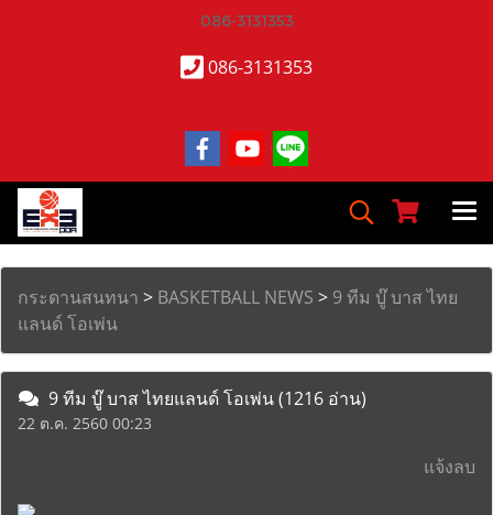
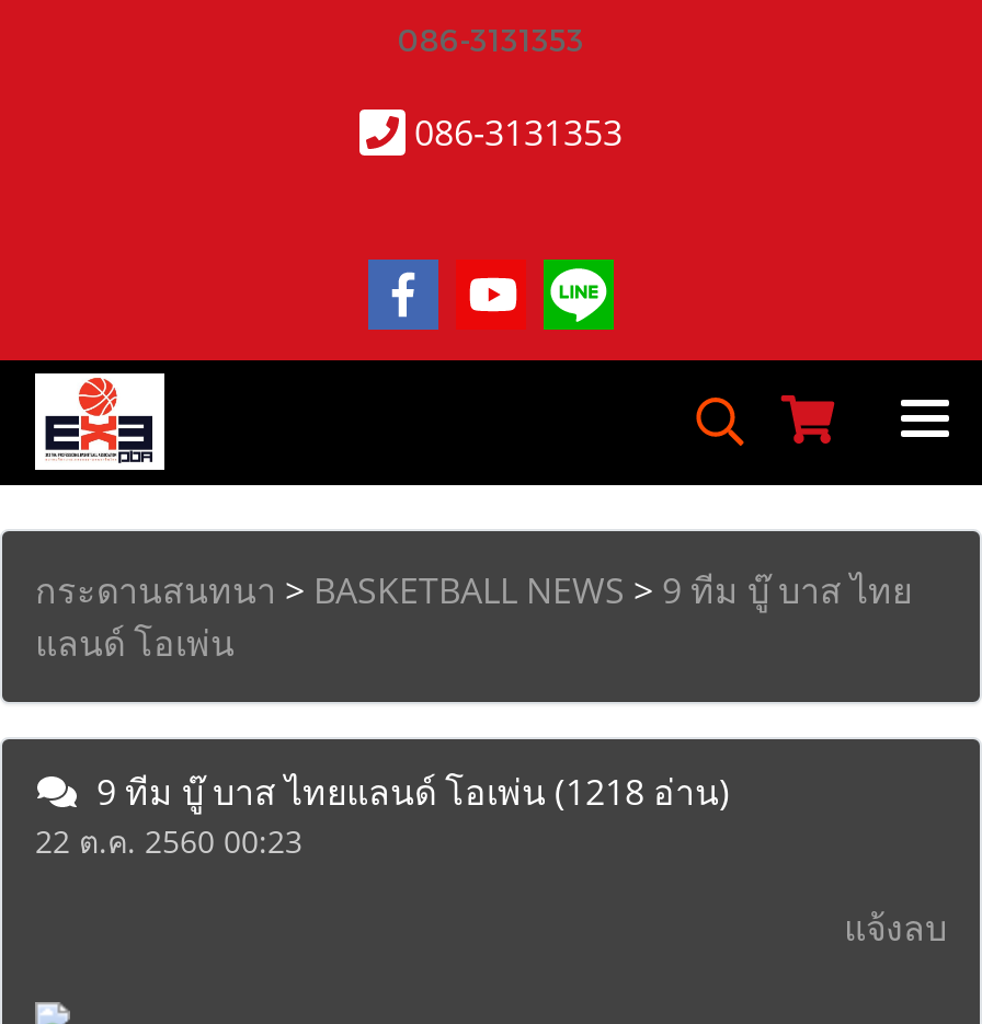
[40,386,366,410] 9 ทีม บู๊ บาส ไทยแลนด์ โอเพ่น(1216 อ่าน) -> [79,768,730,816] 9 ทีม บู๊ บาส ไทยแลนด์ โอเพ่น(1218 อ่าน)

